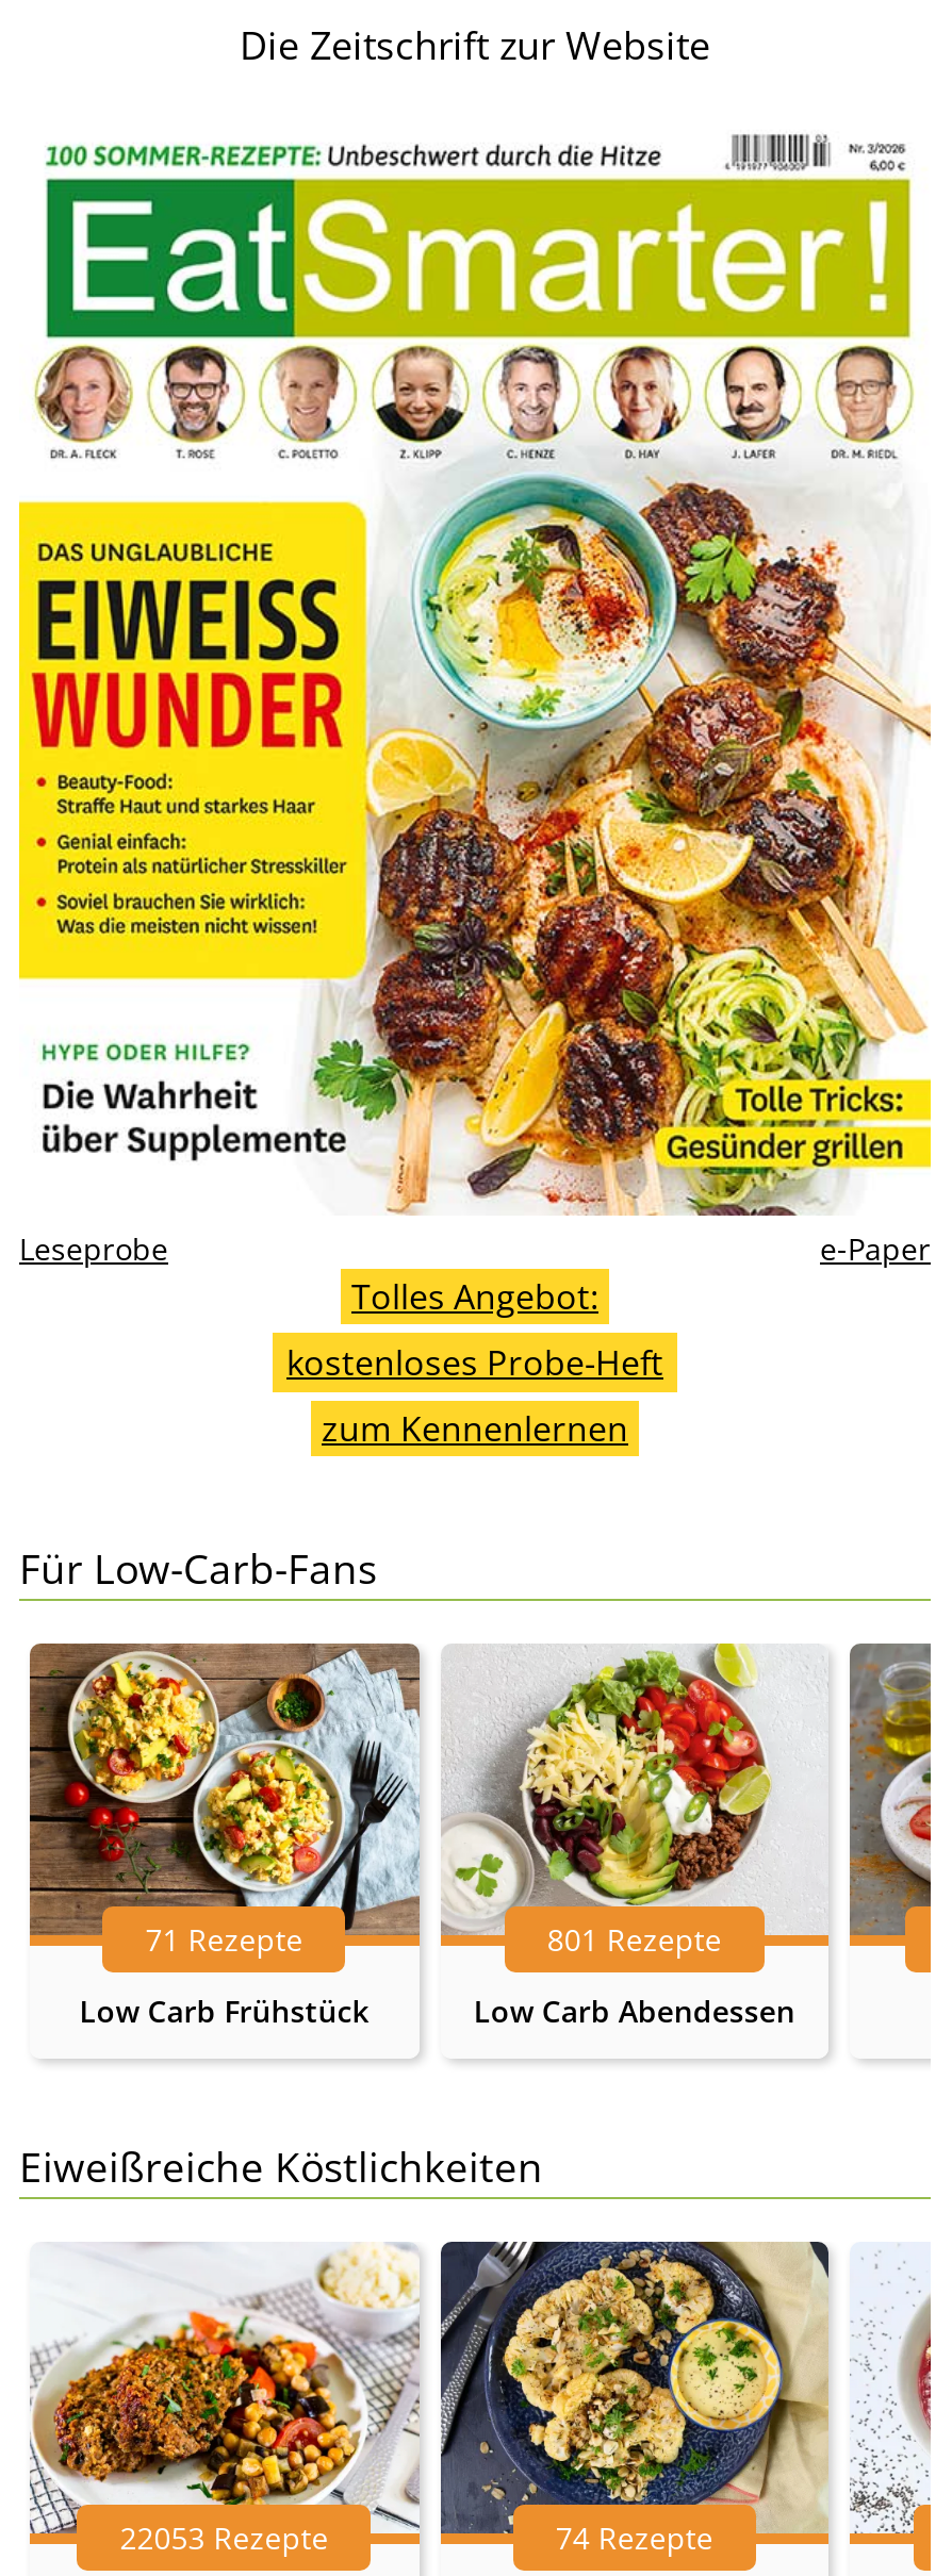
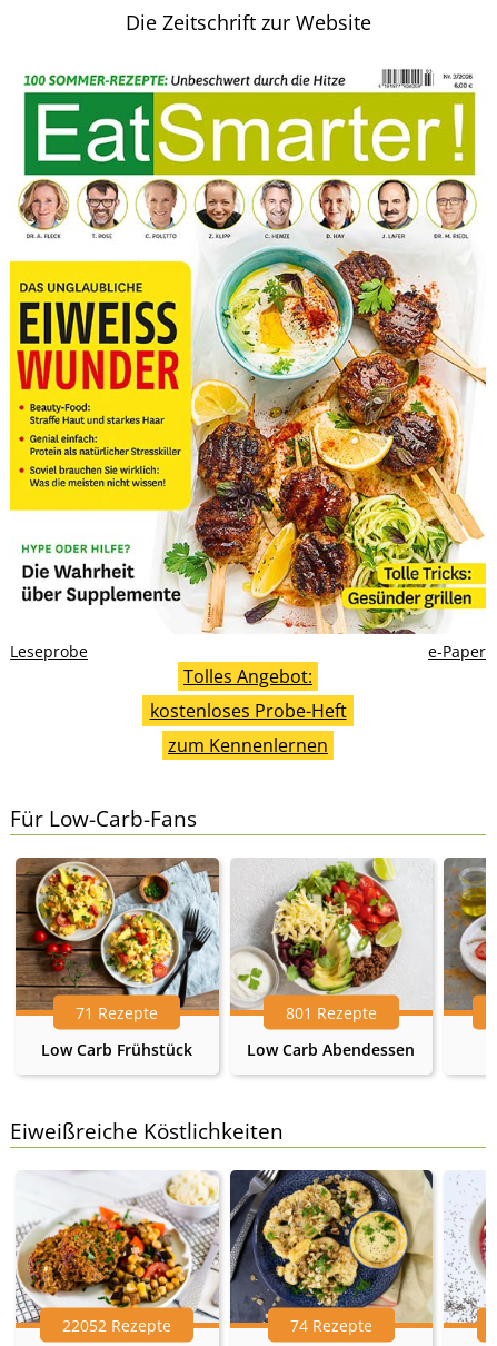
[120,2518,329,2559] 22053 Rezepte -> [63,1315,172,1336] 22052 Rezepte

